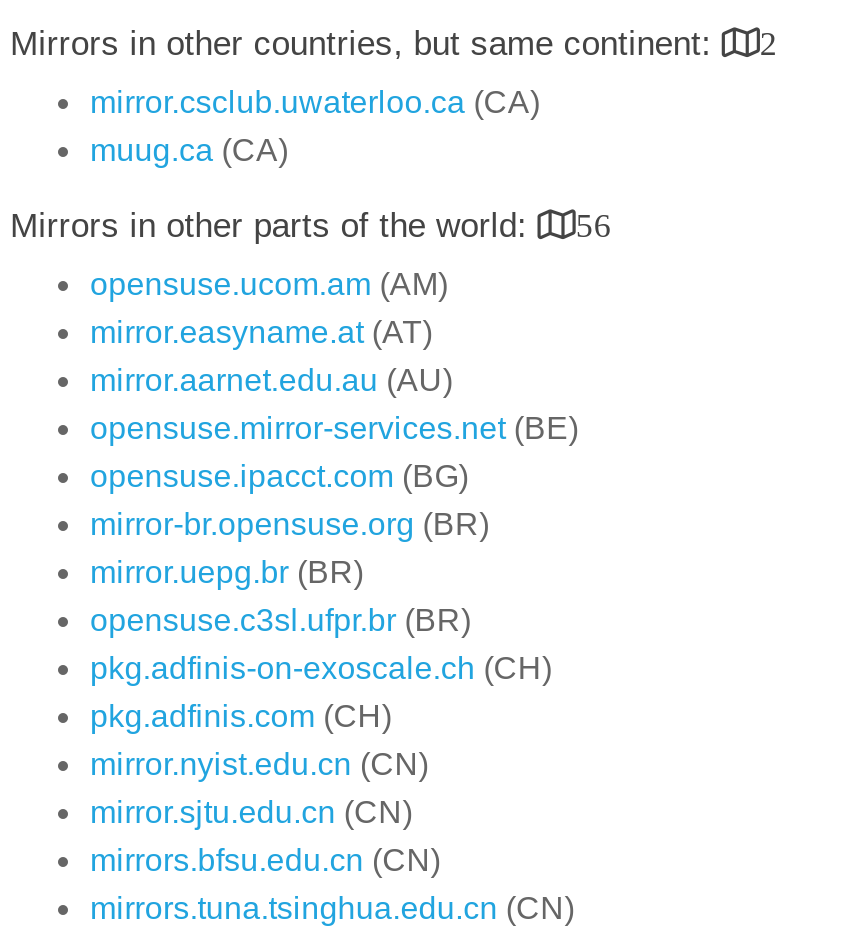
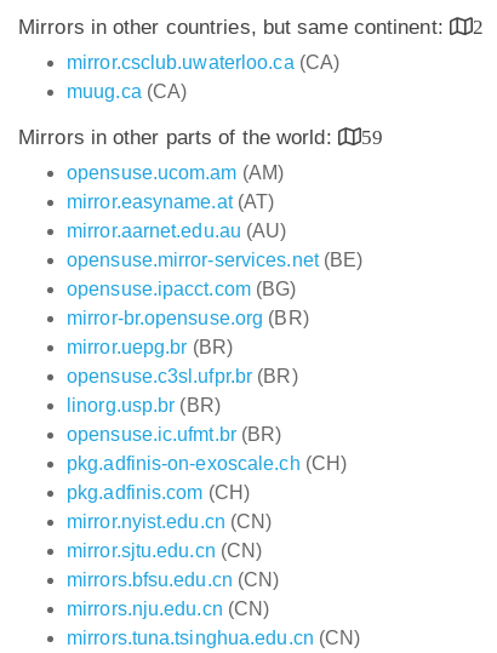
[10,207,612,245] Mirrors in other parts of the world: 56 -> [18,126,383,149] Mirrors in other parts of the world: 59
none -> [67,395,282,445] linorg.usp.br (BR) | opensuse.ic.ufmt.br (BR)
none -> [67,598,269,619] mirrors.nju.edu.cn (CN)

